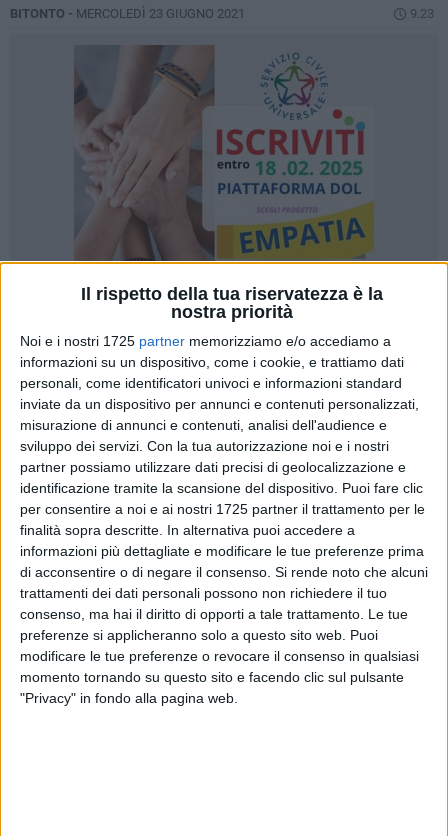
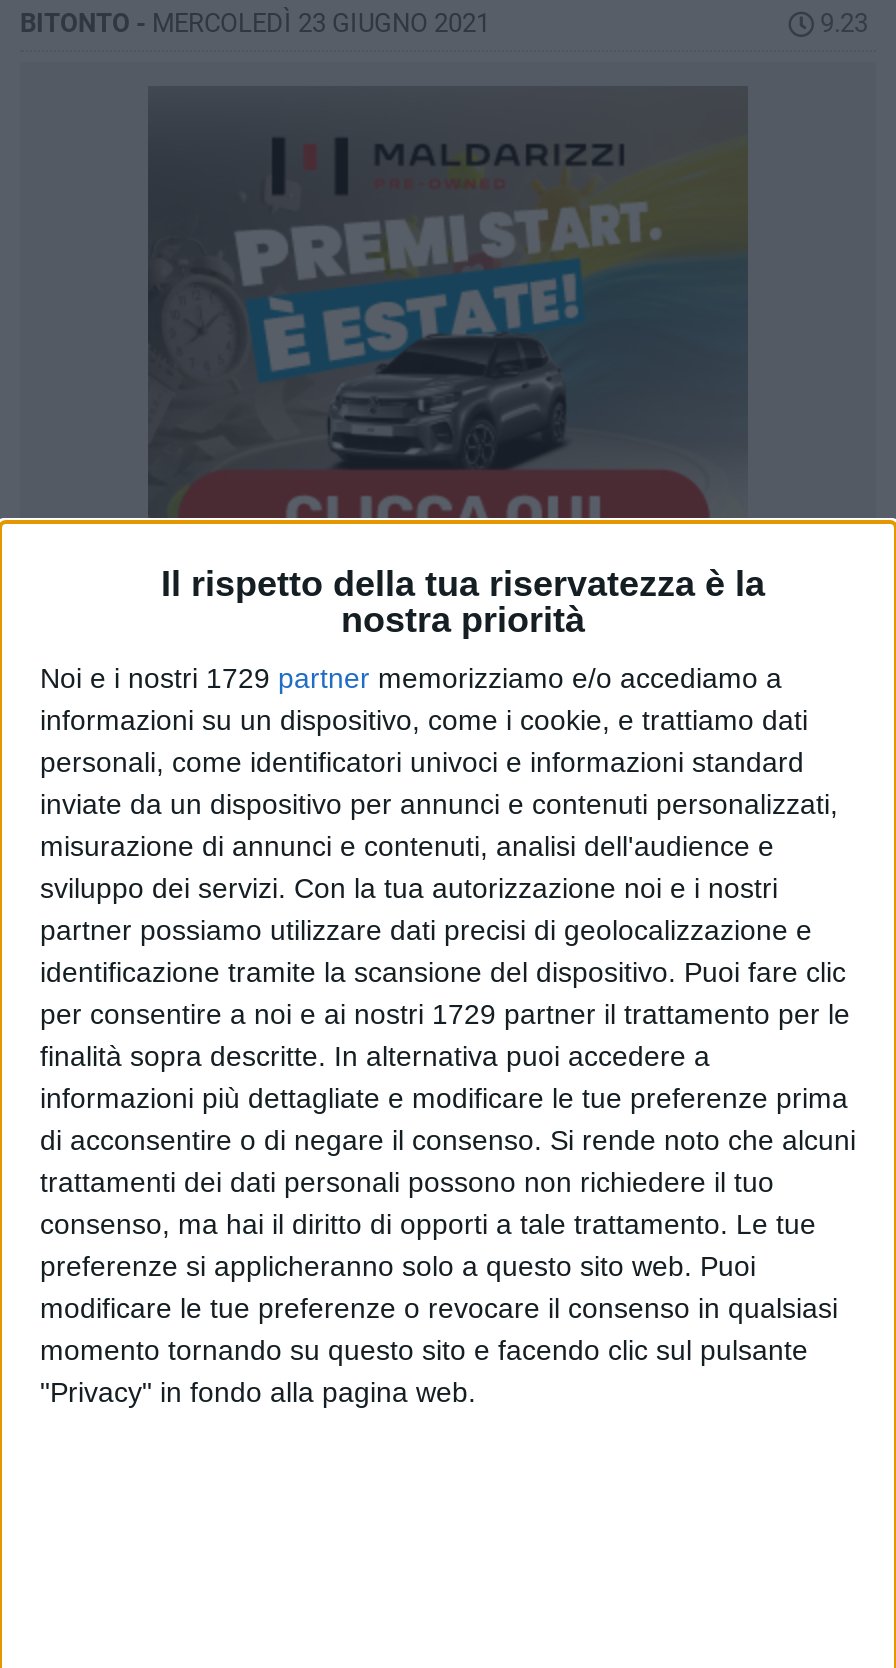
[75,59,374,261] [image] -> [148,124,748,518] [image]
[20,333,391,349] Noi e i nostri 1725 partner memorizziamo e/o accediamo a -> [40,663,782,695] Noi e i nostri 1729 partner memorizziamo e/o accediamo a
[20,501,425,517] per consentire a noi e ai nostri 1725 partner il trattamento per le -> [40,999,850,1031] per consentire a noi e ai nostri 1729 partner il trattamento per le

